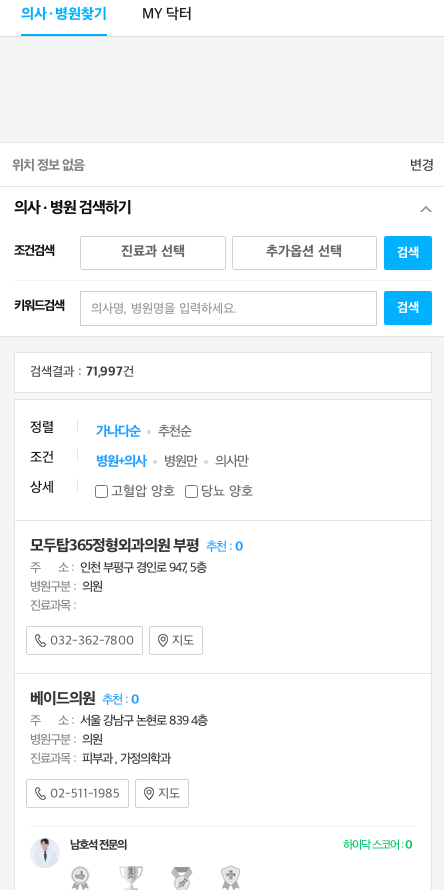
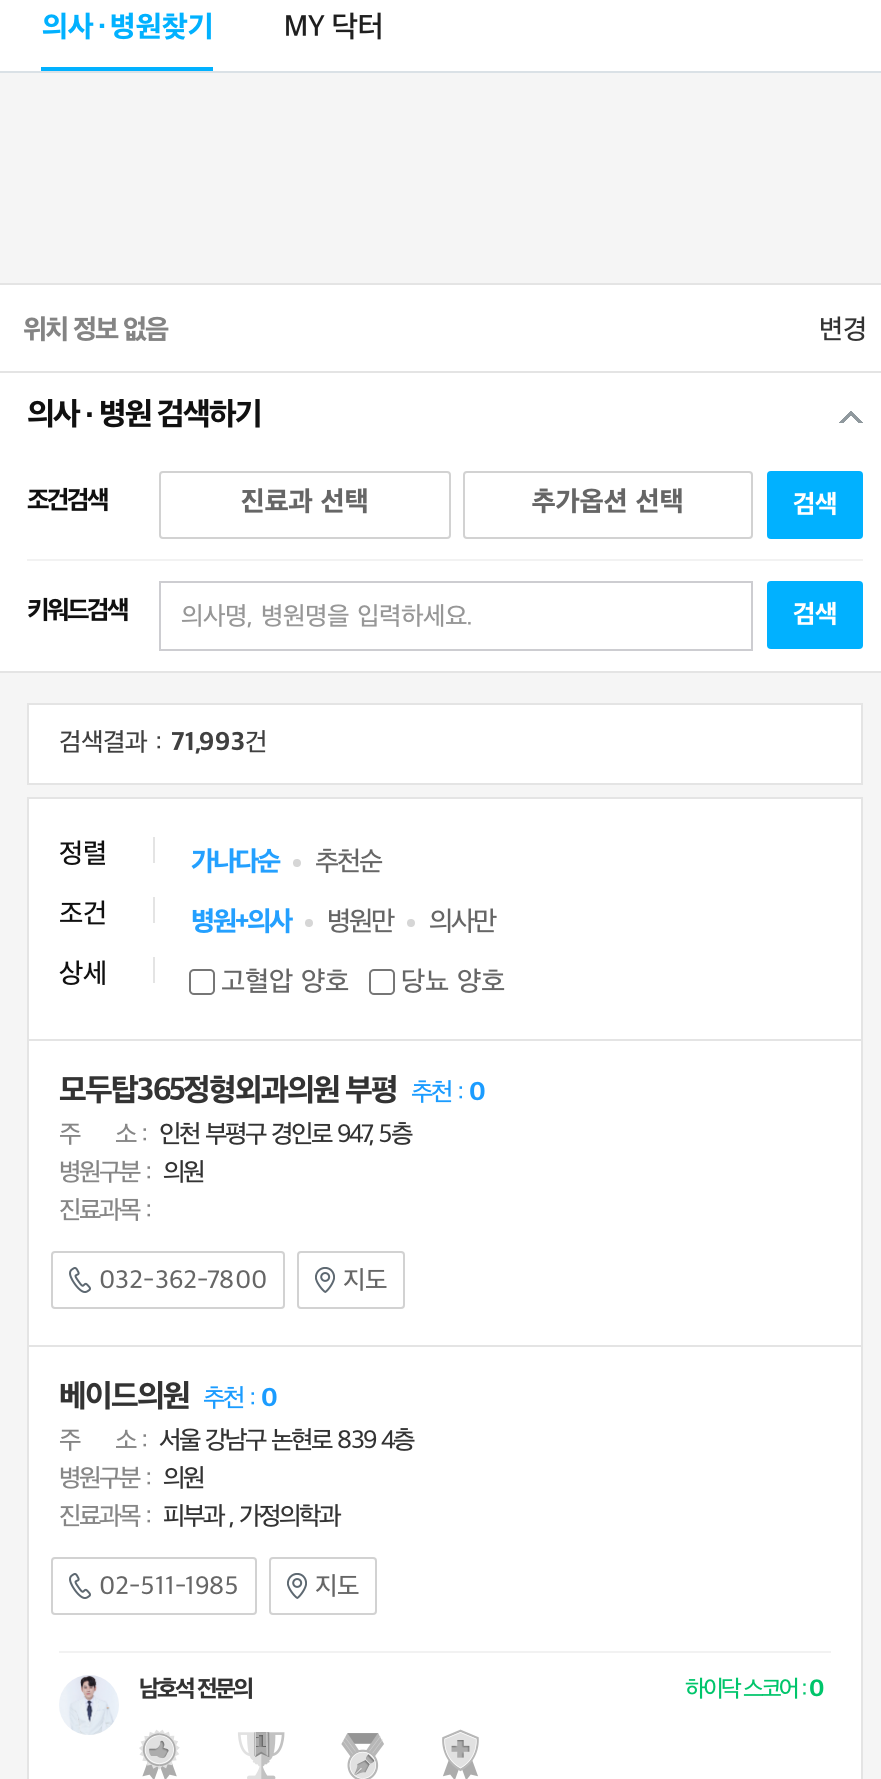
[30,364,134,380] 검색결과 : 71,997건 -> [59,727,267,759] 검색결과 : 71,993건

